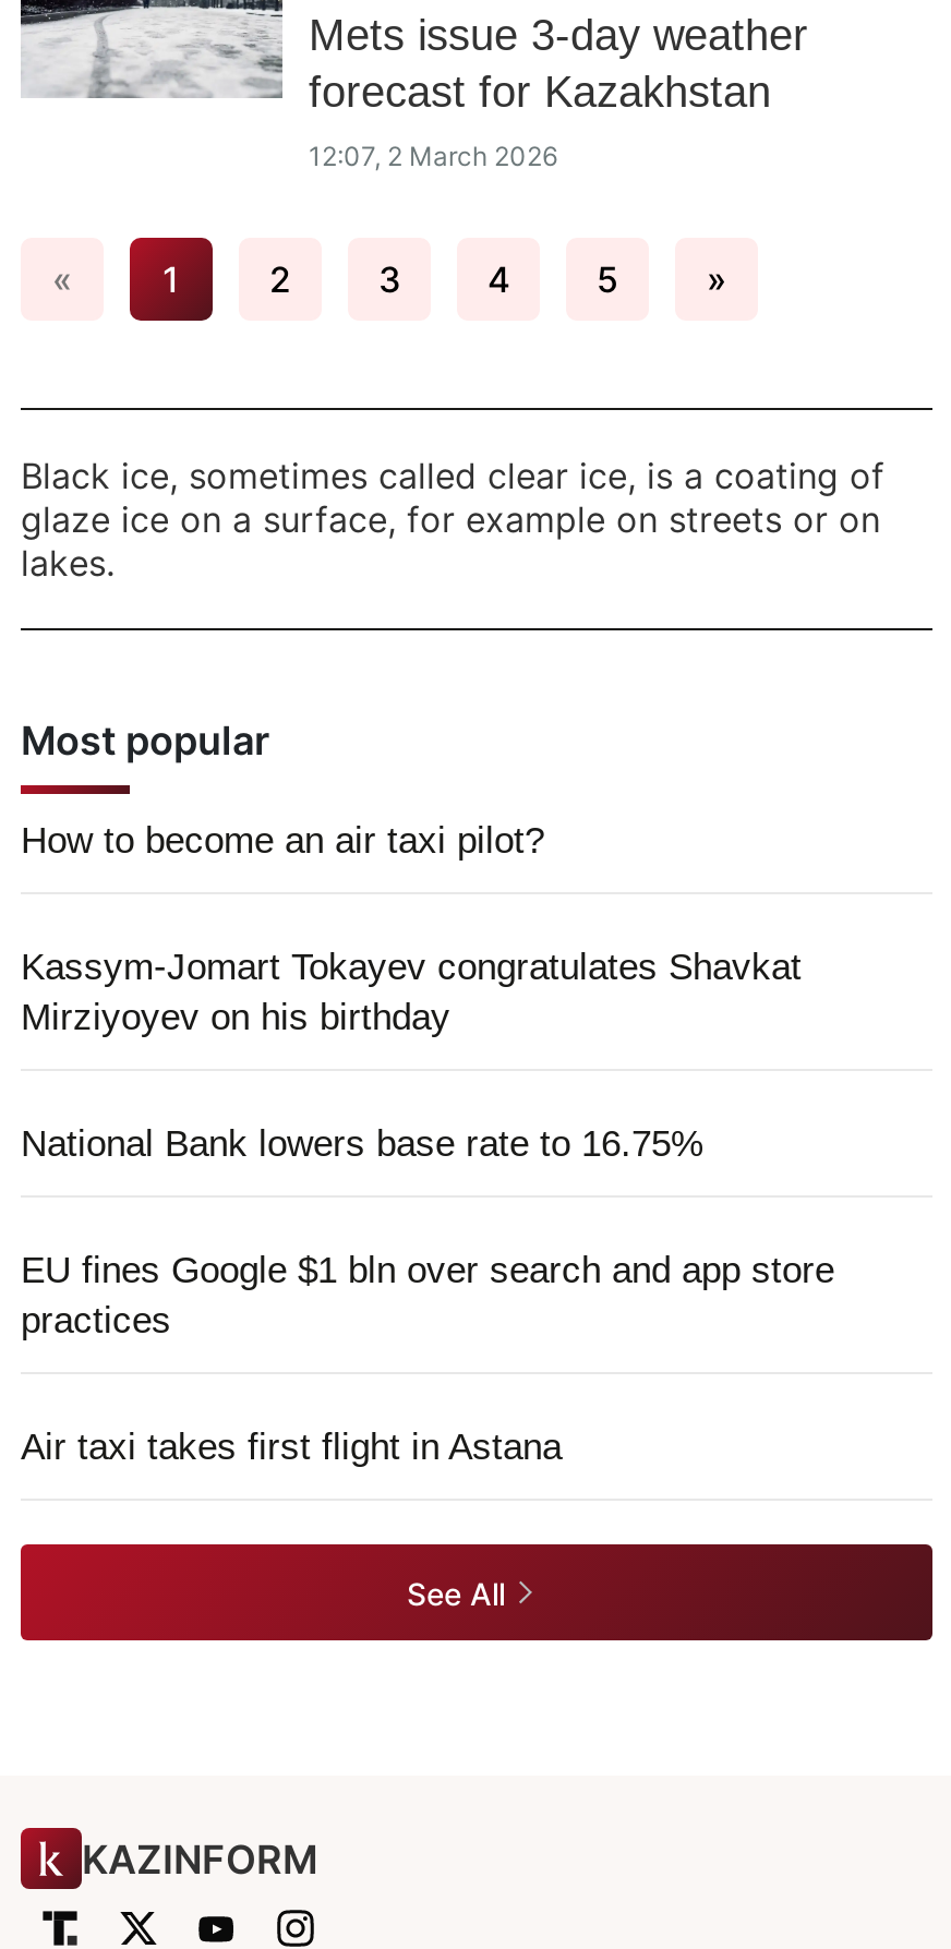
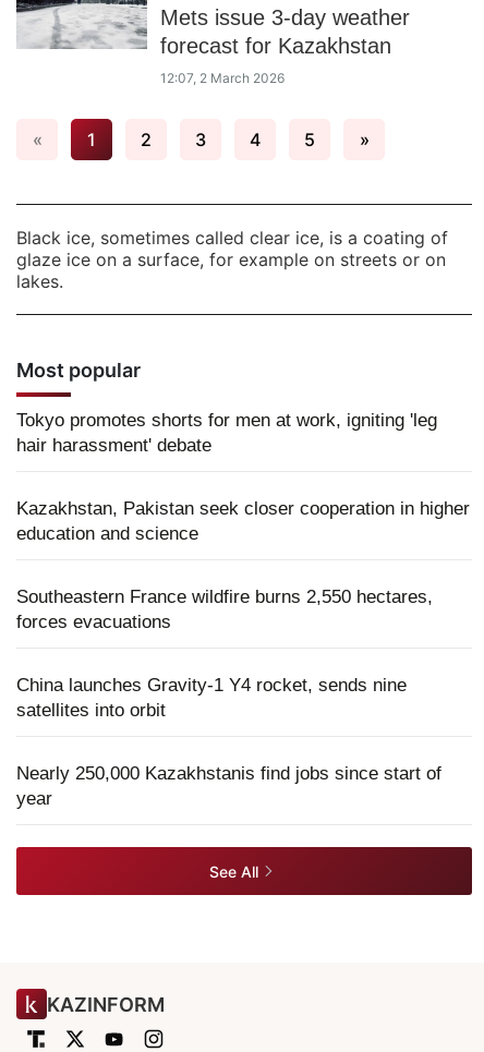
[21,820,544,862] How to become an air taxi pilot? -> [16,410,437,456] Tokyo promotes shorts for men at work, igniting 'leg | hair harassment' debate
[21,947,802,1038] Kassym-Jomart Tokayev congratulates Shavkat | Mirziyoyev on his birthday -> [16,498,470,544] Kazakhstan, Pakistan seek closer cooperation in higher | education and science
[21,1123,703,1165] National Bank lowers base rate to 16.75% -> [16,587,433,632] Southeastern France wildfire burns 2,550 hectares, | forces evacuations
[21,1250,834,1342] EU fines Google $1 bln over search and app store | practices -> [16,675,407,721] China launches Gravity-1 Y4 rocket, sends nine | satellites into orbit
[21,1427,562,1468] Air taxi takes first flight in Astana -> [16,763,441,809] Nearly 250,000 Kazakhstanis find jobs since start of | year

